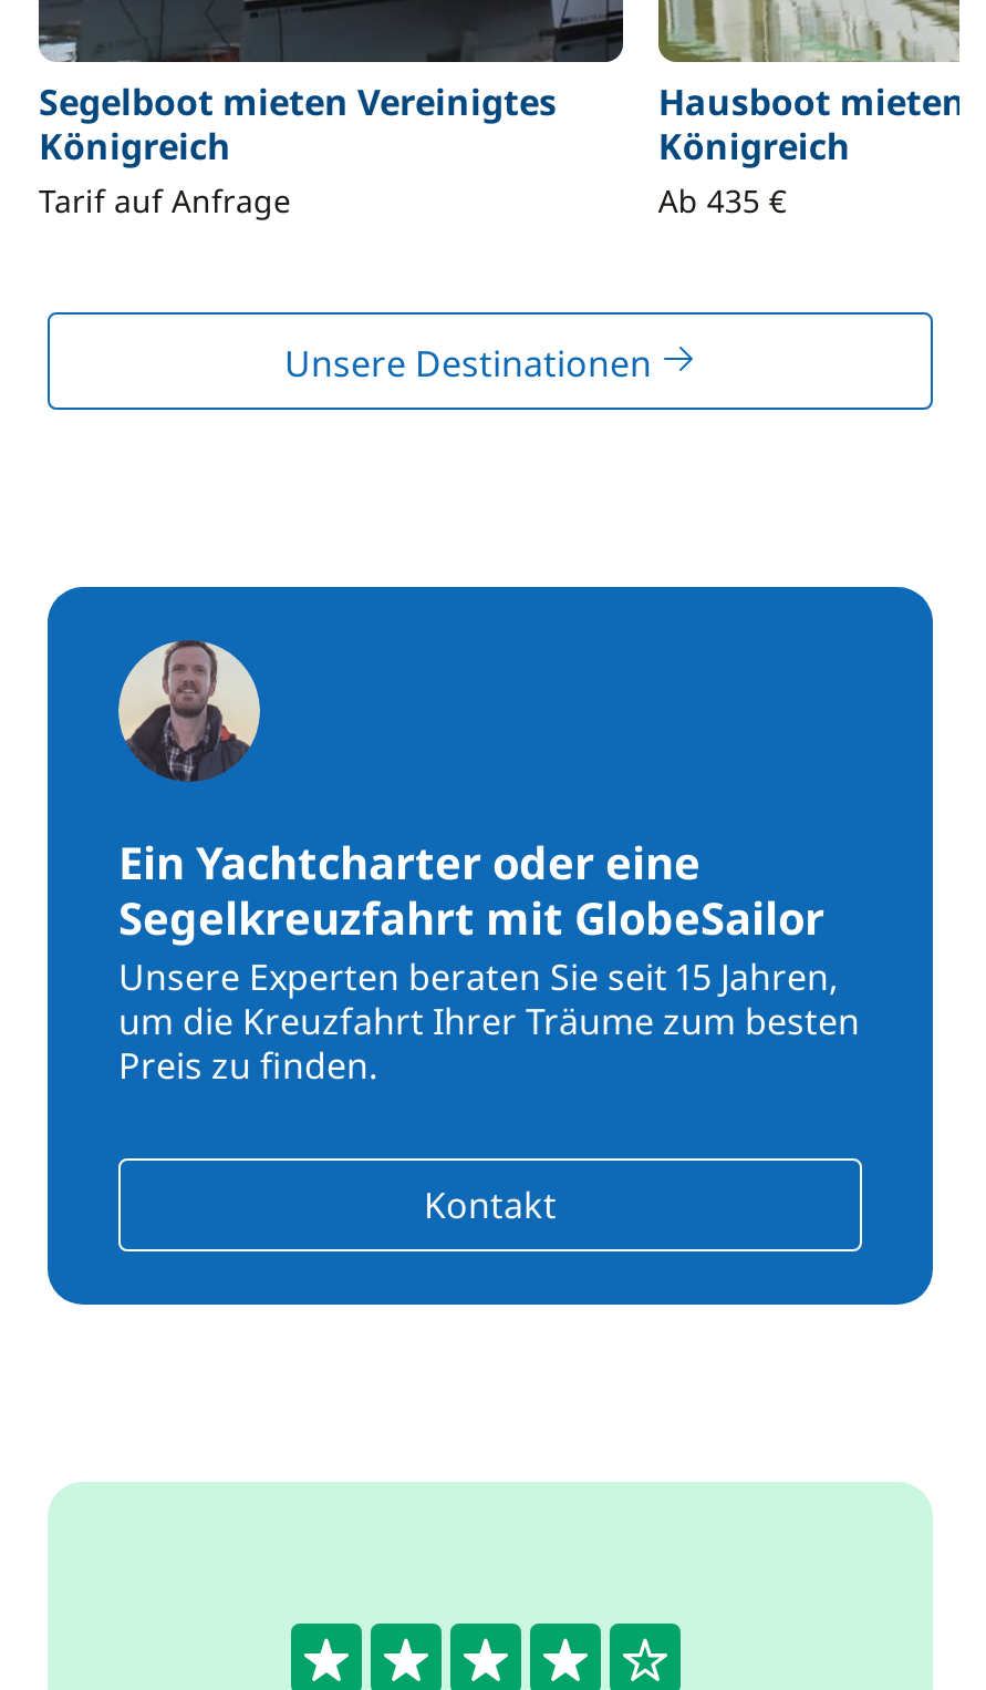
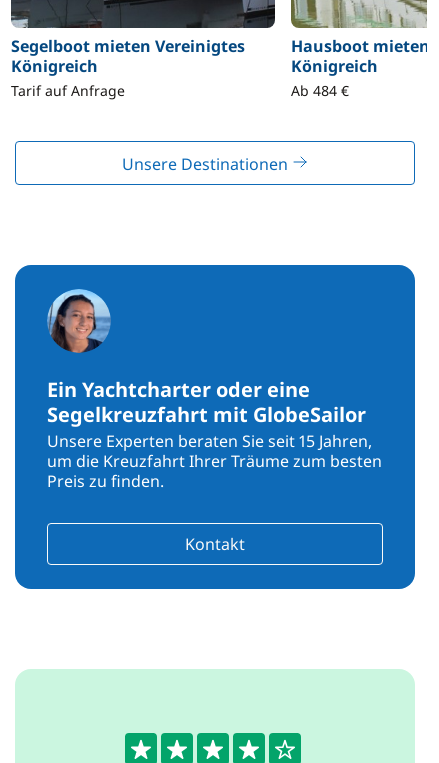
[658,179,786,221] Ab 435 € -> [291,81,349,100] Ab 484 €
[118,638,260,782] [image] -> [48,288,110,353] [image]

